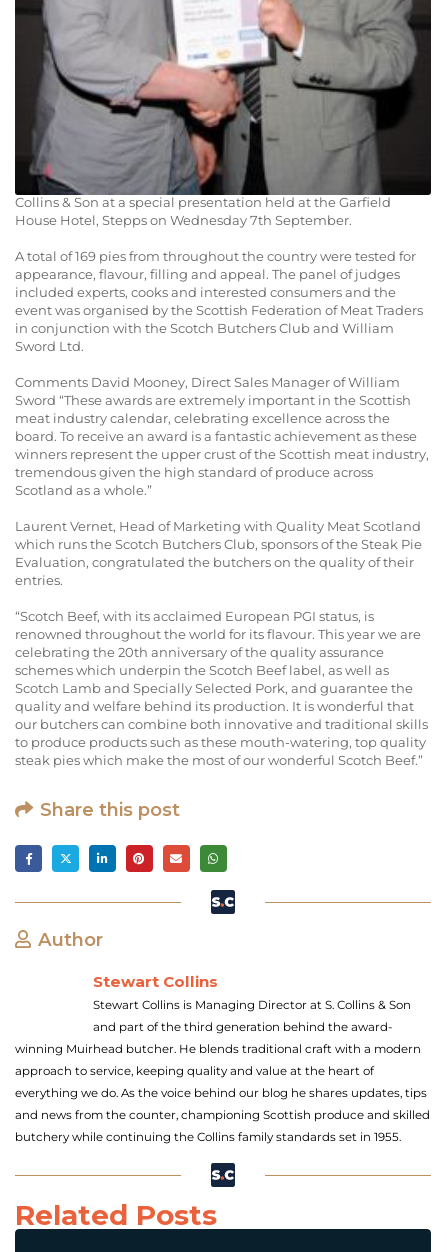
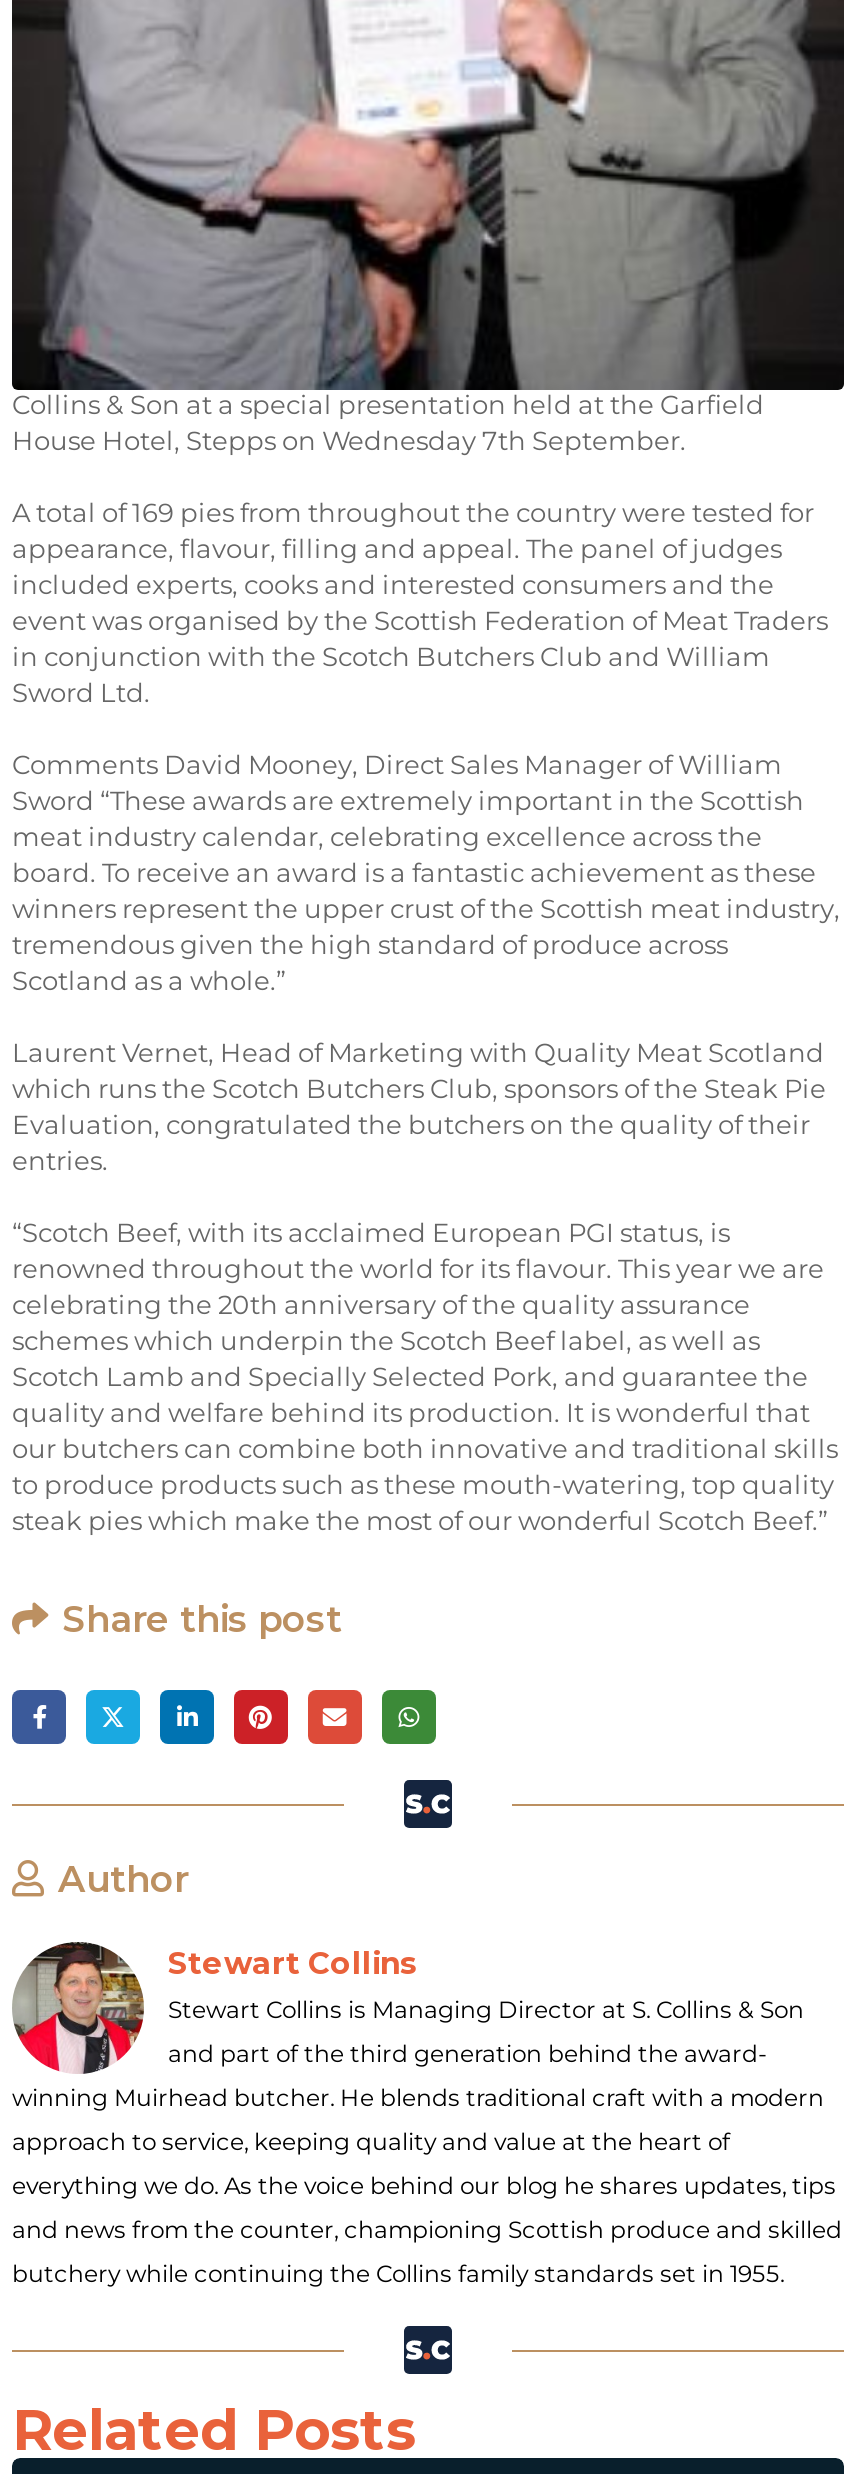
none -> [12,1940,146,2076] [image]

